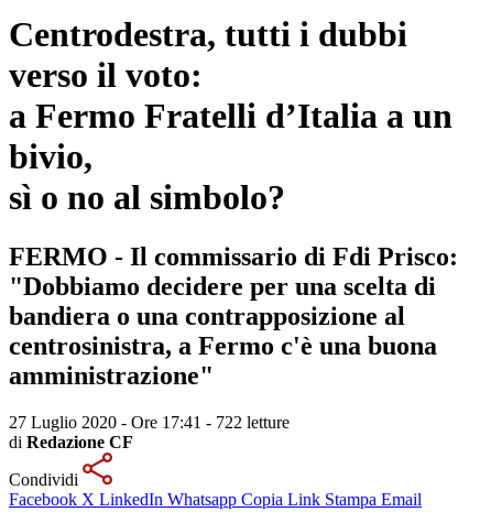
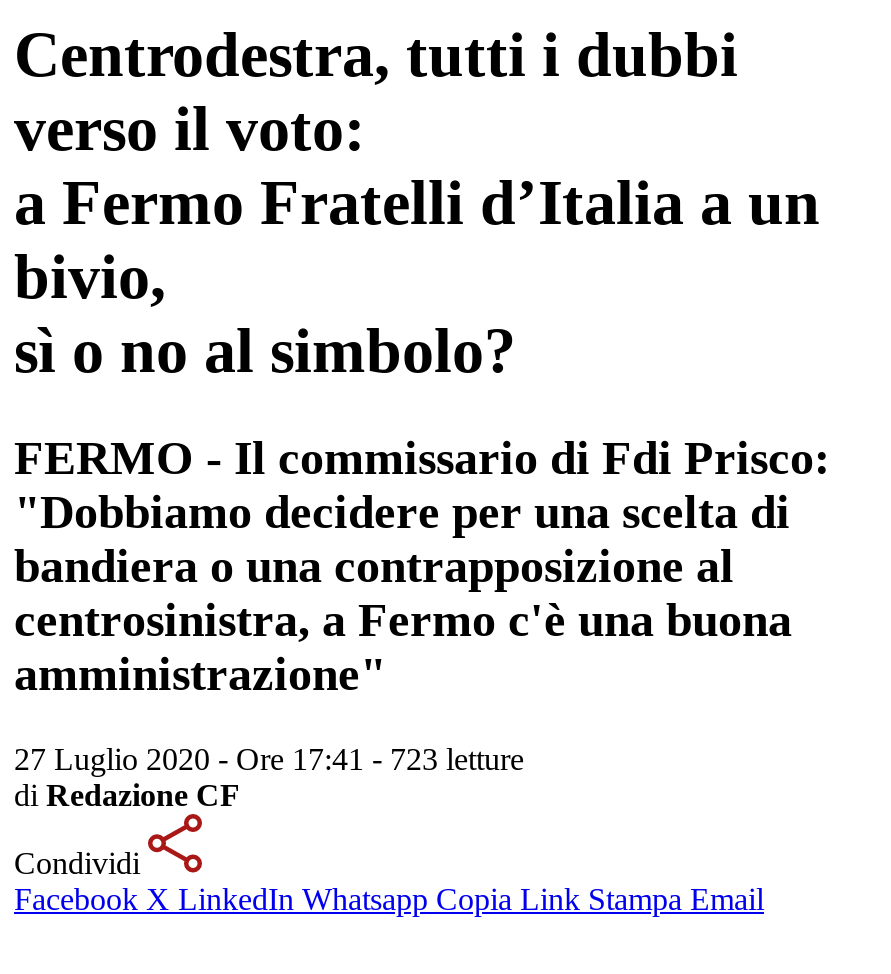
[9,413,290,431] 27 Luglio 2020 - Ore 17:41 - 722 letture -> [14,742,524,776] 27 Luglio 2020 - Ore 17:41 - 723 letture

